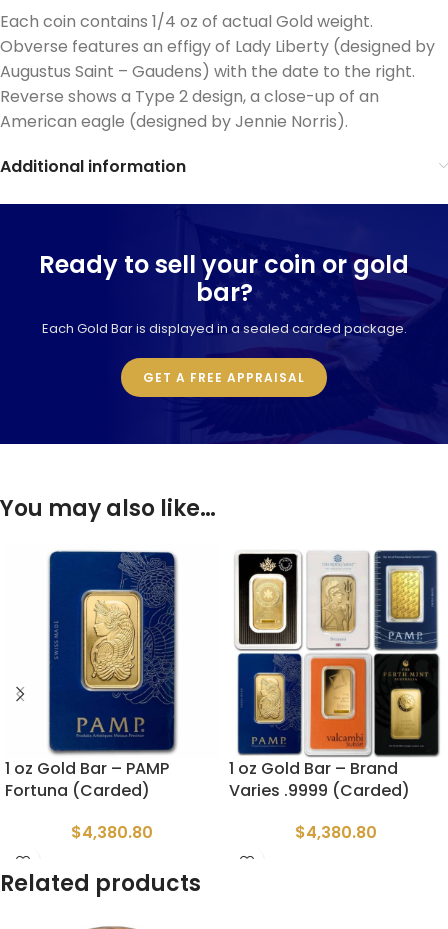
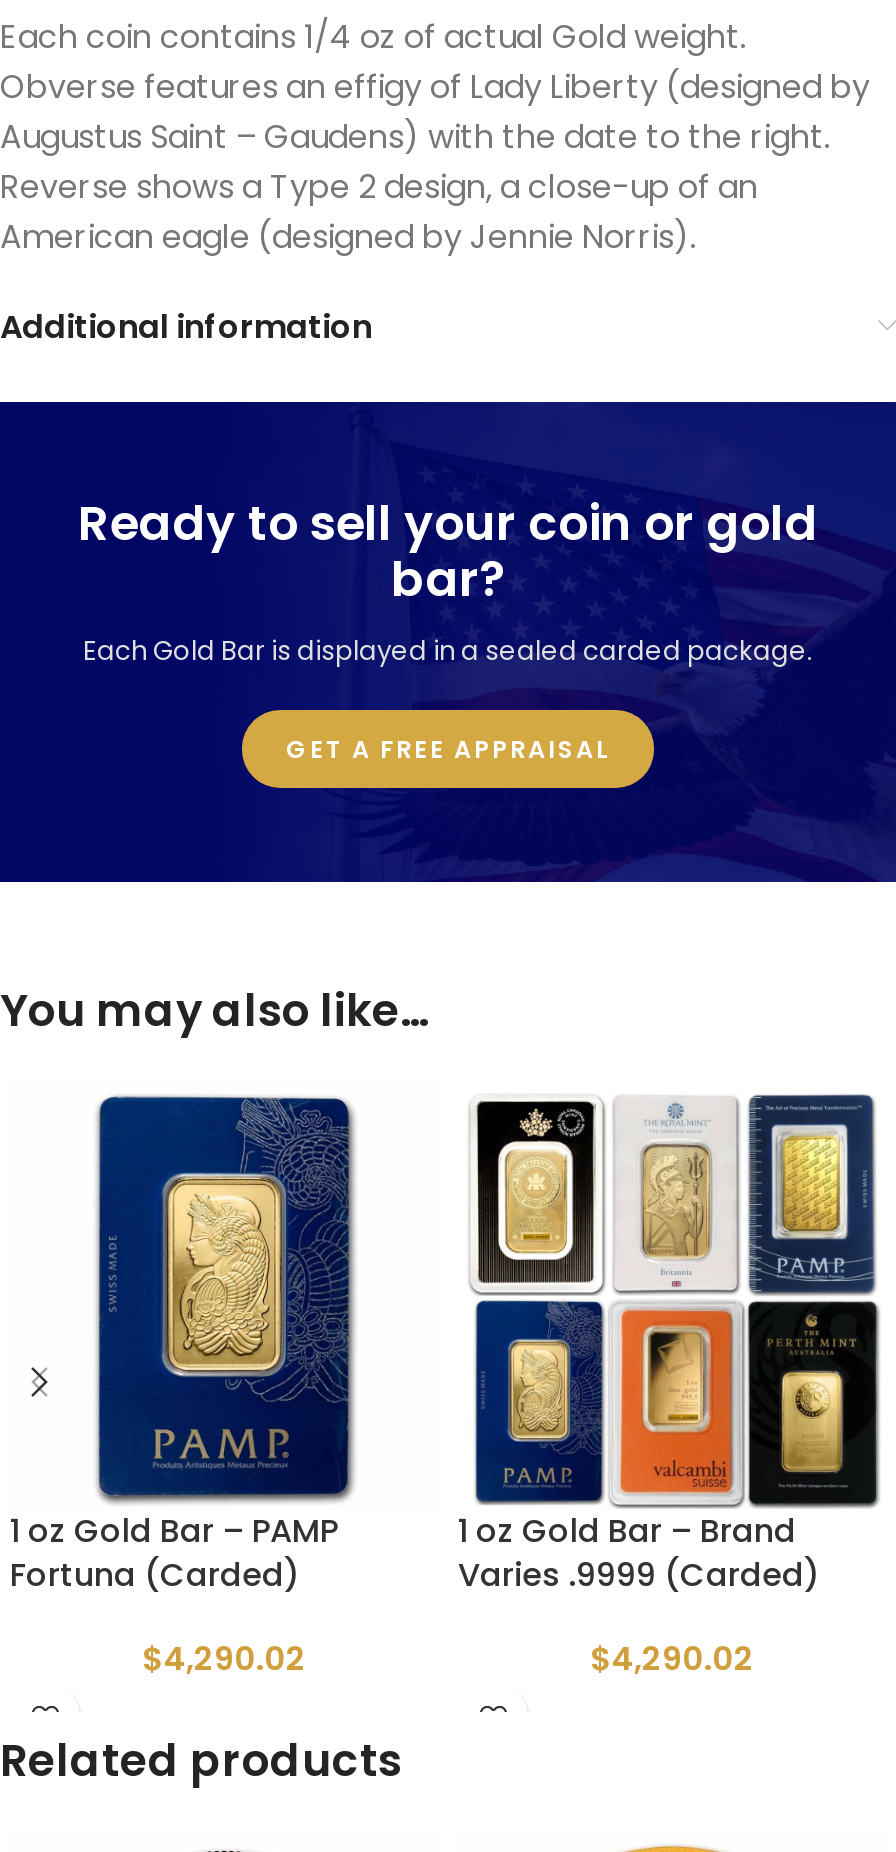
[71,821,153,844] $4,380.80 -> [142,1637,306,1683] $4,290.02
[295,821,377,844] $4,380.80 -> [590,1637,754,1683] $4,290.02

